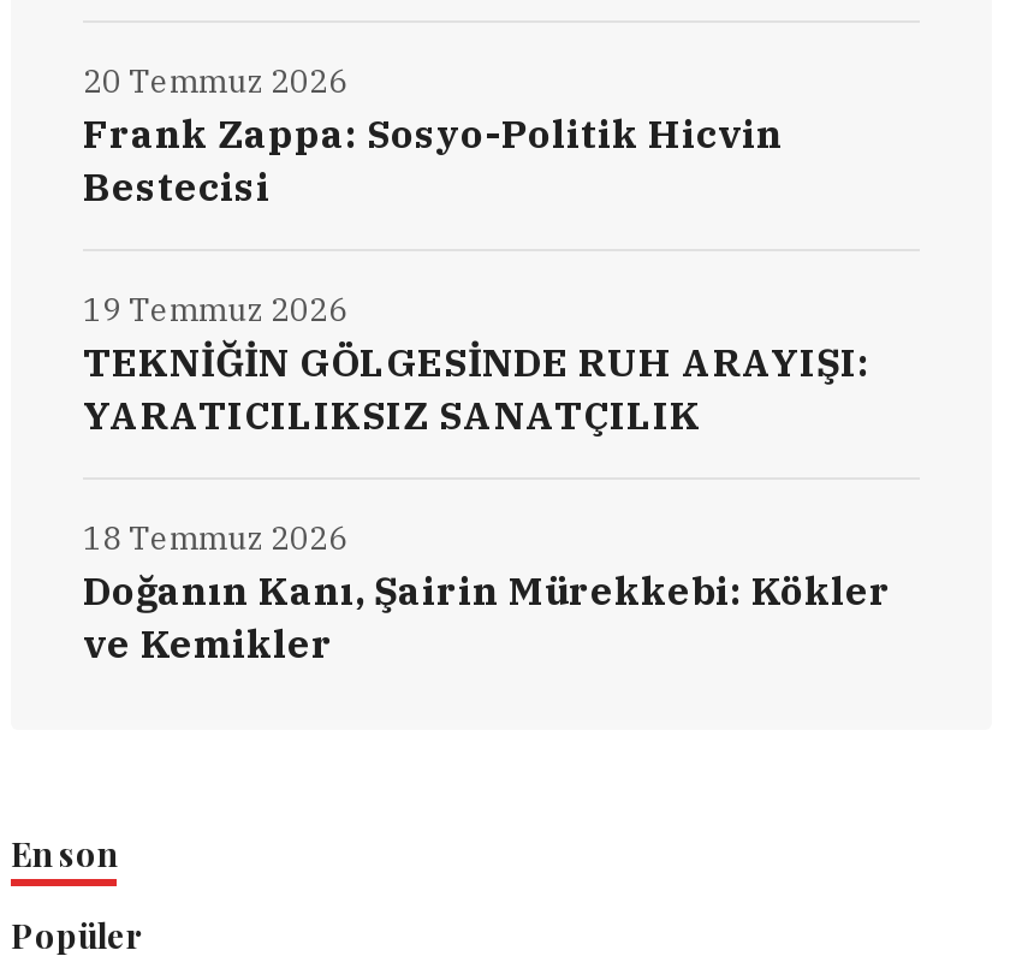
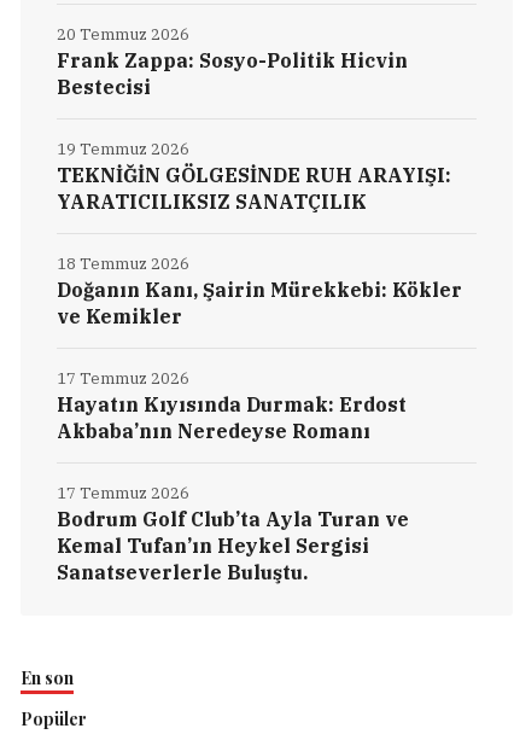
none -> [57,392,407,443] Hayatın Kıyısında Durmak: Erdost | Akbaba’nın Neredeyse Romanı
none -> [57,368,189,388] 17 Temmuz 2026
none -> [57,507,409,584] Bodrum Golf Club’ta Ayla Turan ve | Kemal Tufan’ın Heykel Sergisi | Sanatseverlerle Buluştu.
none -> [57,482,189,503] 17 Temmuz 2026

